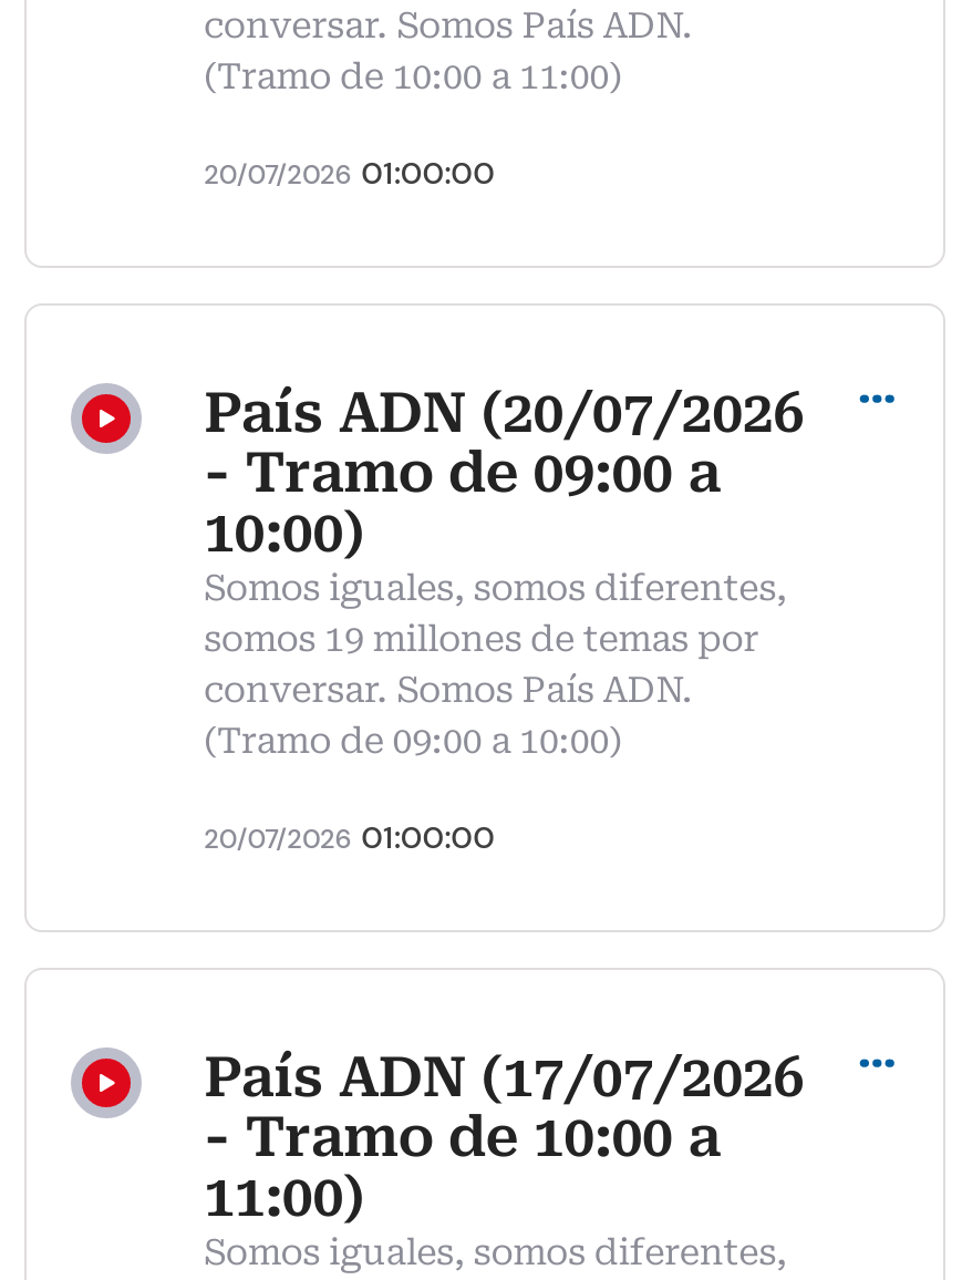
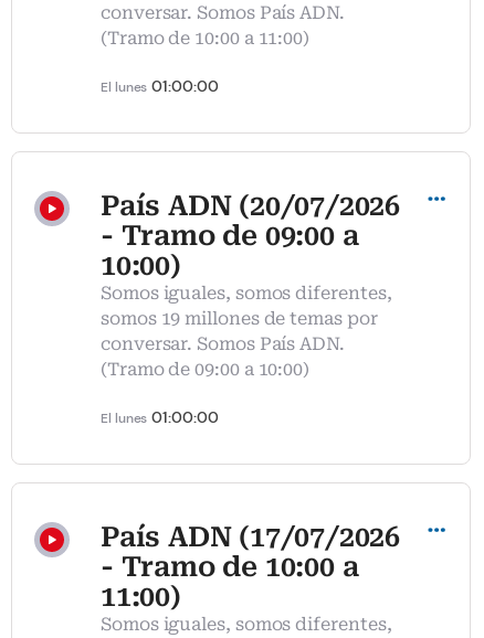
[204,153,495,193] 20/07/2026 01:00:00 -> [101,76,218,96] El lunes 01:00:00
[204,817,495,857] 20/07/2026 01:00:00 -> [101,407,218,427] El lunes 01:00:00

